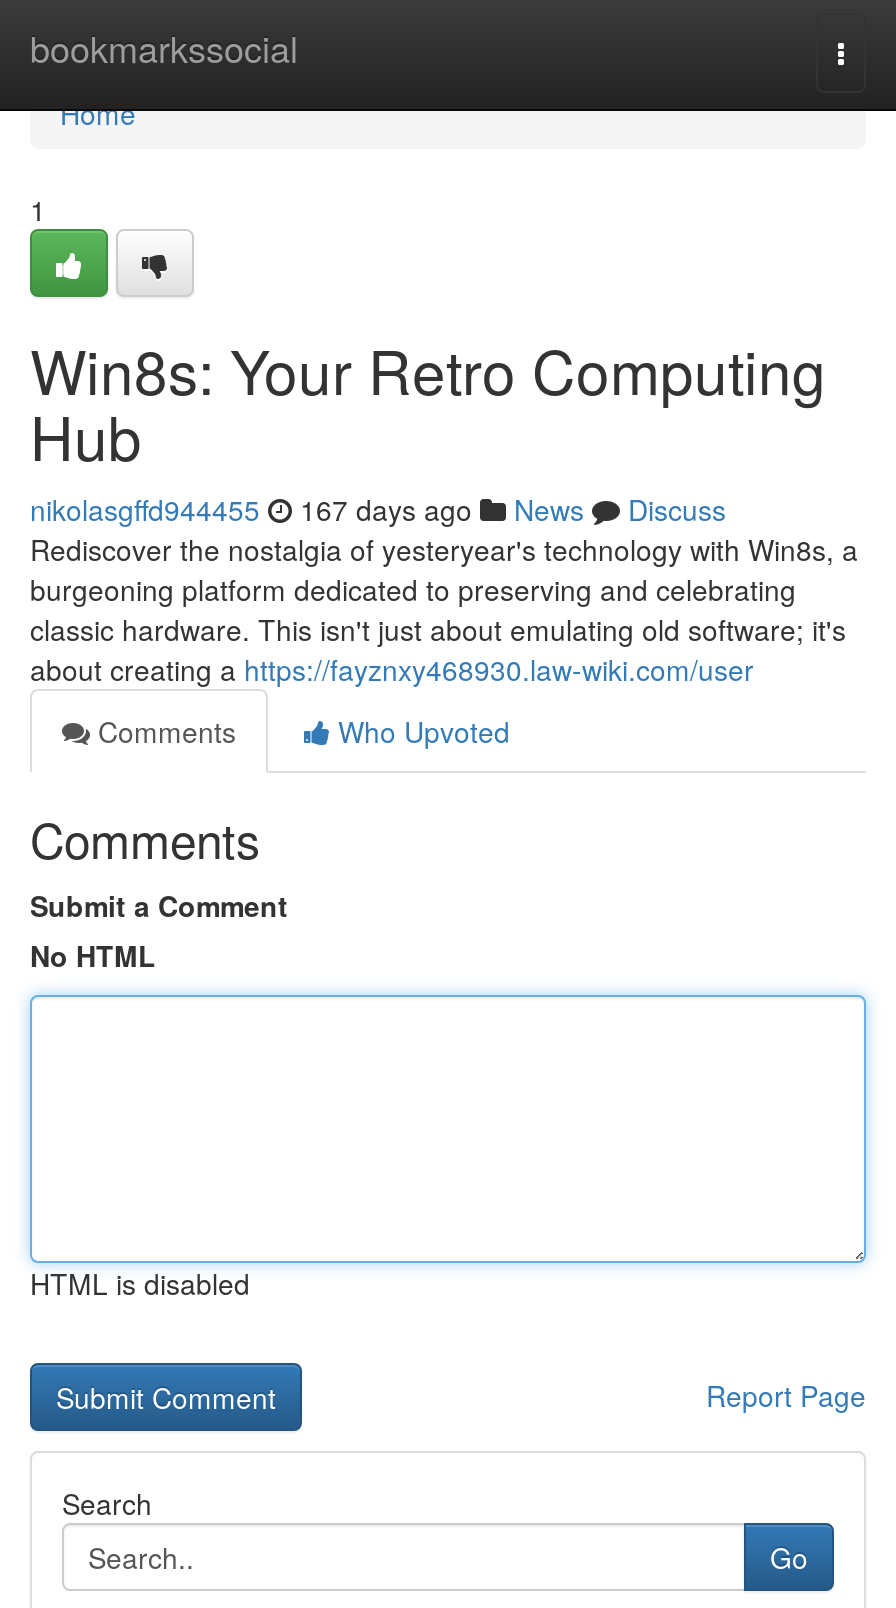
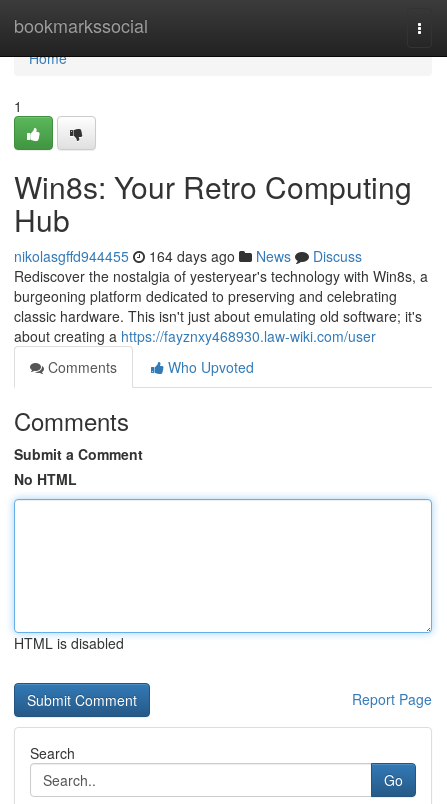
[30,489,726,529] nikolasgffd944455 167 days ago News Discuss -> [14,246,362,266] nikolasgffd944455 164 days ago News Discuss

